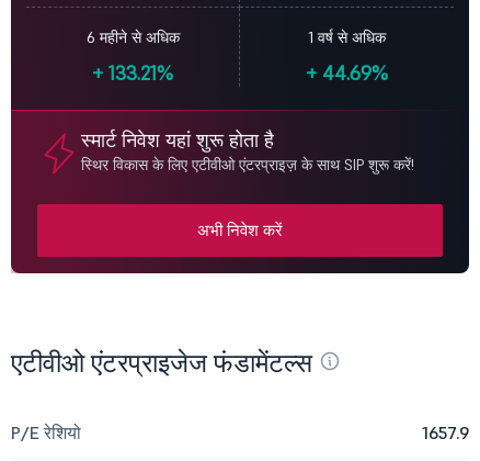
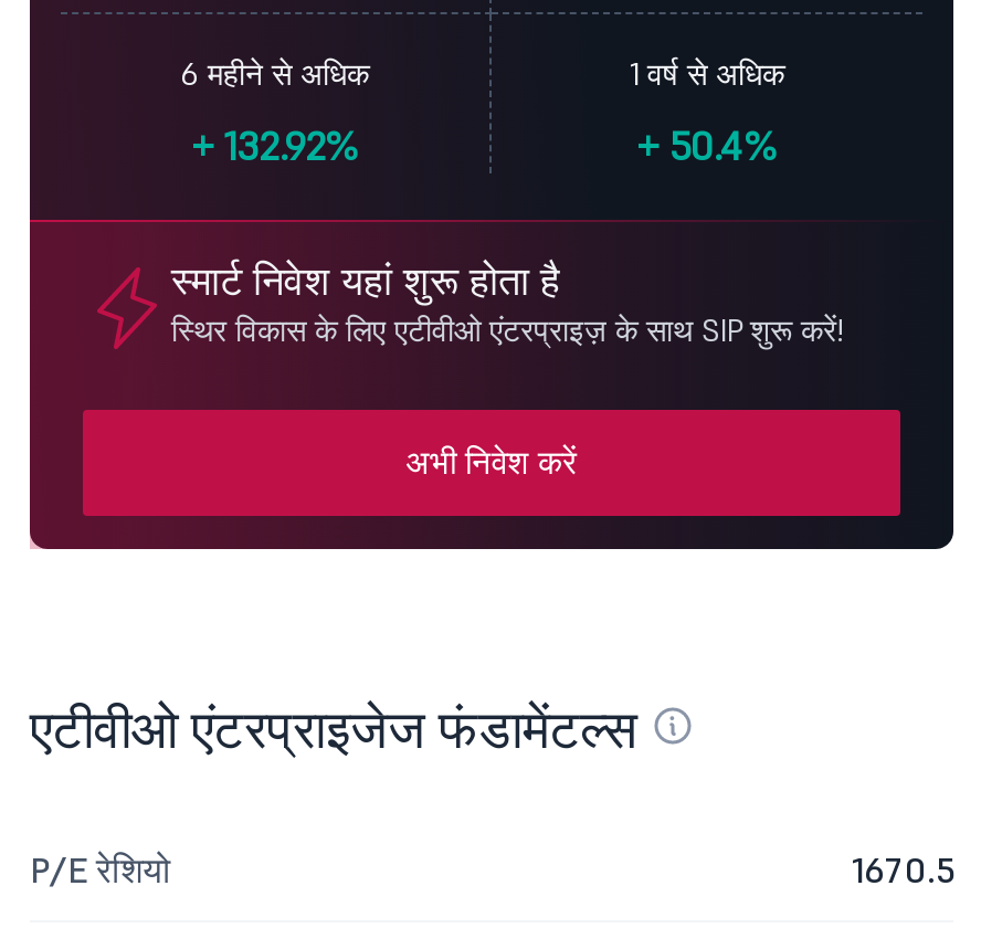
[92,60,173,86] + 133.21% -> [191,120,359,171] + 132.92%
[306,60,388,86] + 44.69% -> [636,120,778,171] + 50.4%
[422,421,469,443] 1657.9 -> [852,847,953,892] 1670.5

